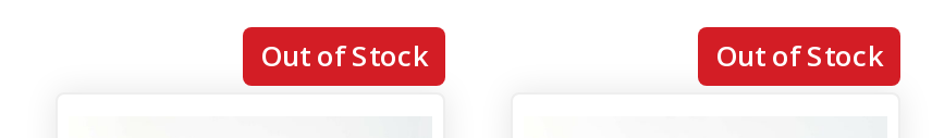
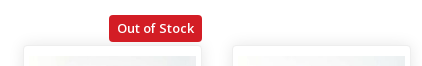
[715,35,883,74] Out of Stock -> none

